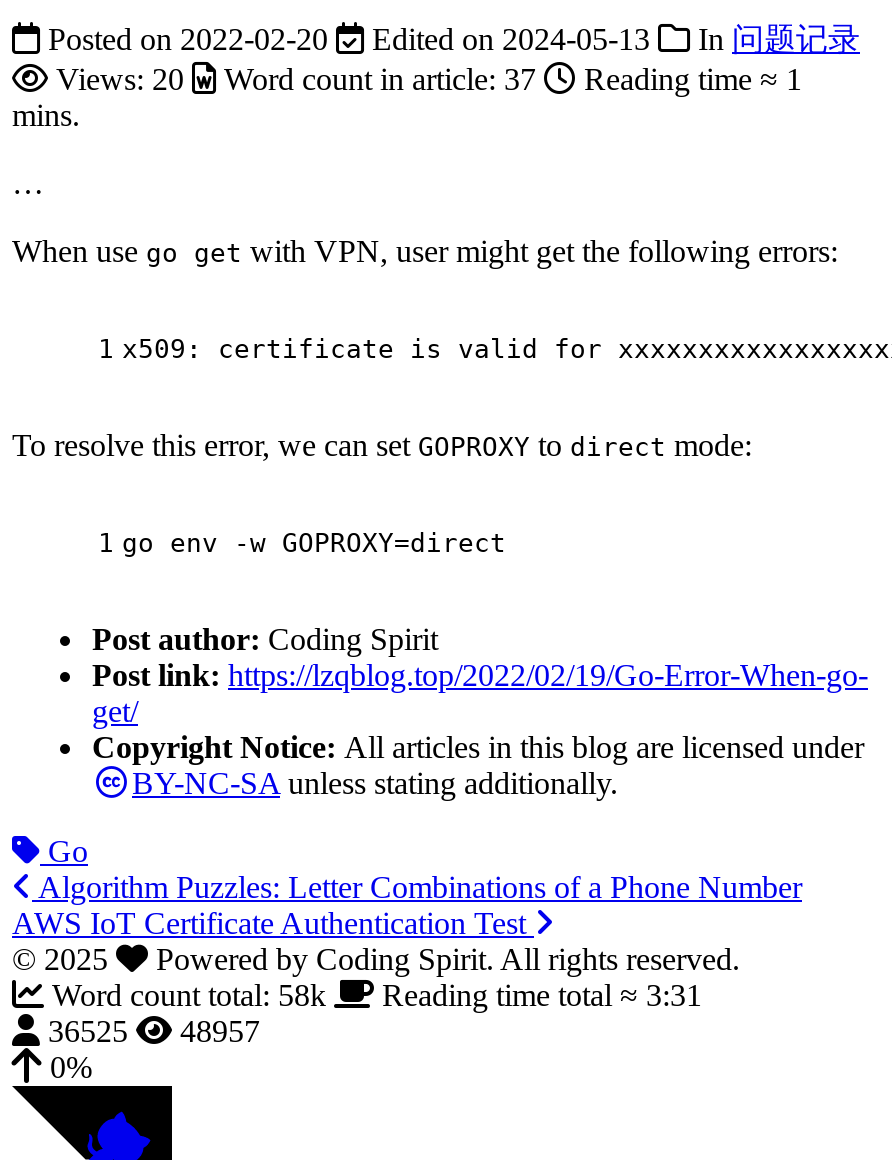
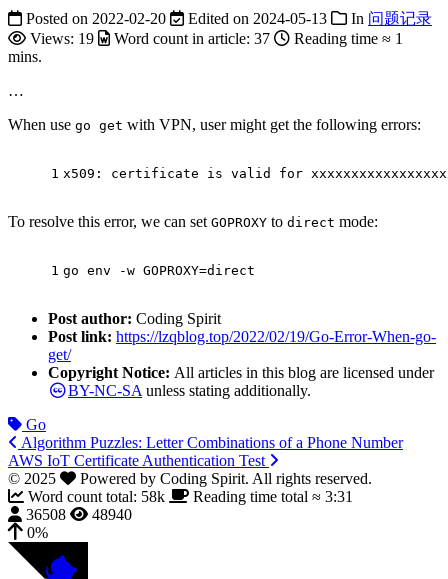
[56,62,184,96] Views: 20 -> [30,30,94,47] Views: 19
[48,1014,128,1048] 36525 -> [26,506,66,523] 36508
[180,1014,260,1048] 48957 -> [92,506,132,523] 48940

